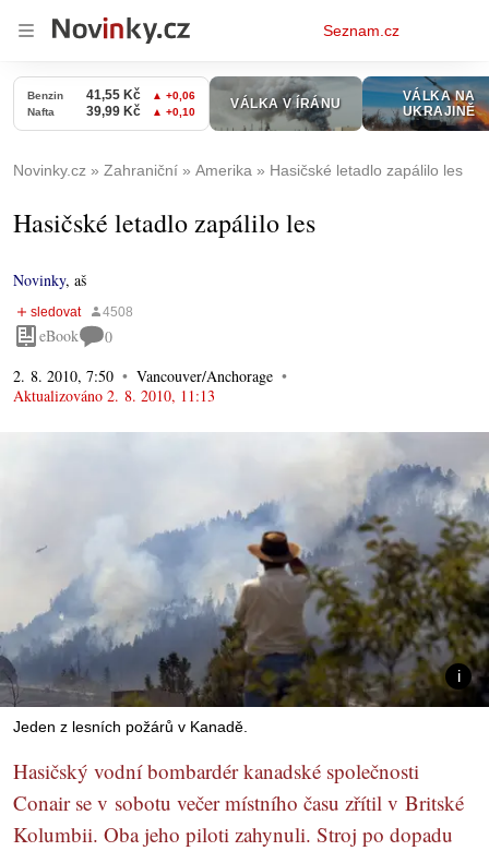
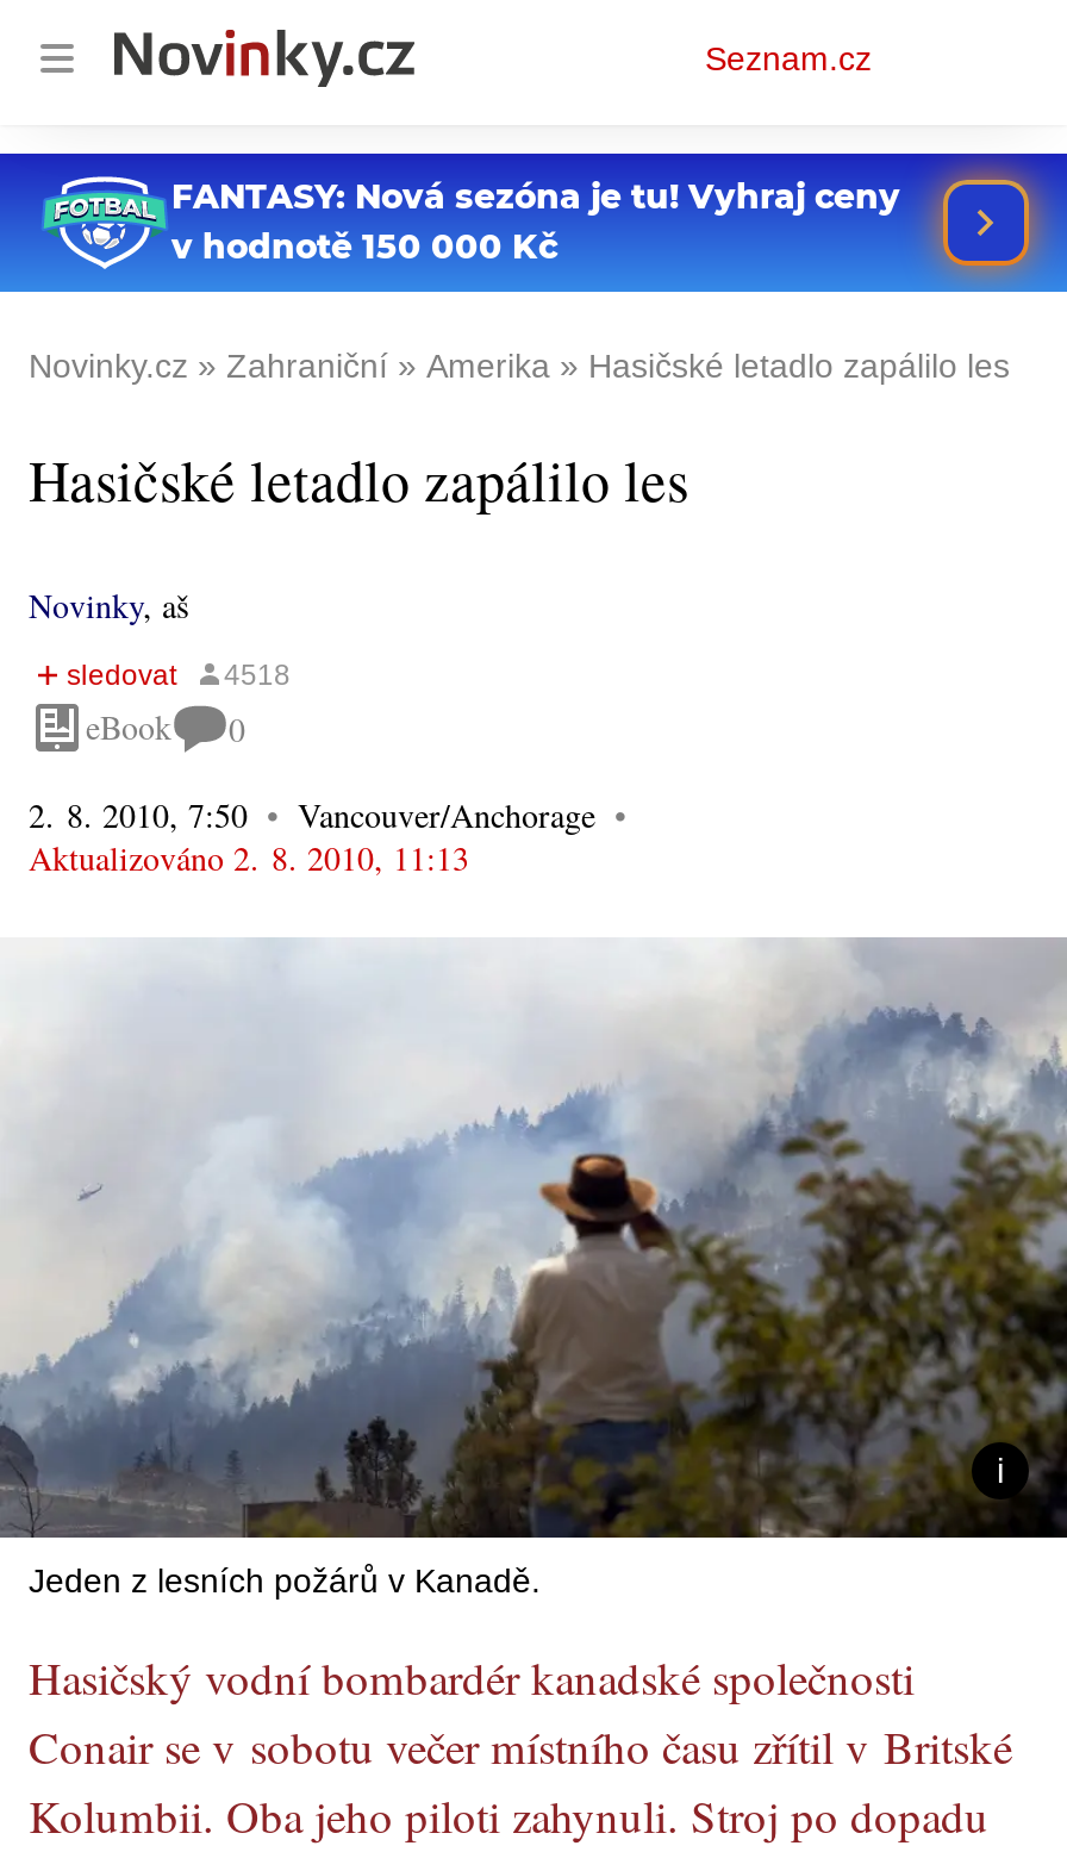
[3,74,486,136] [image] -> [7,151,1060,294] [image]

